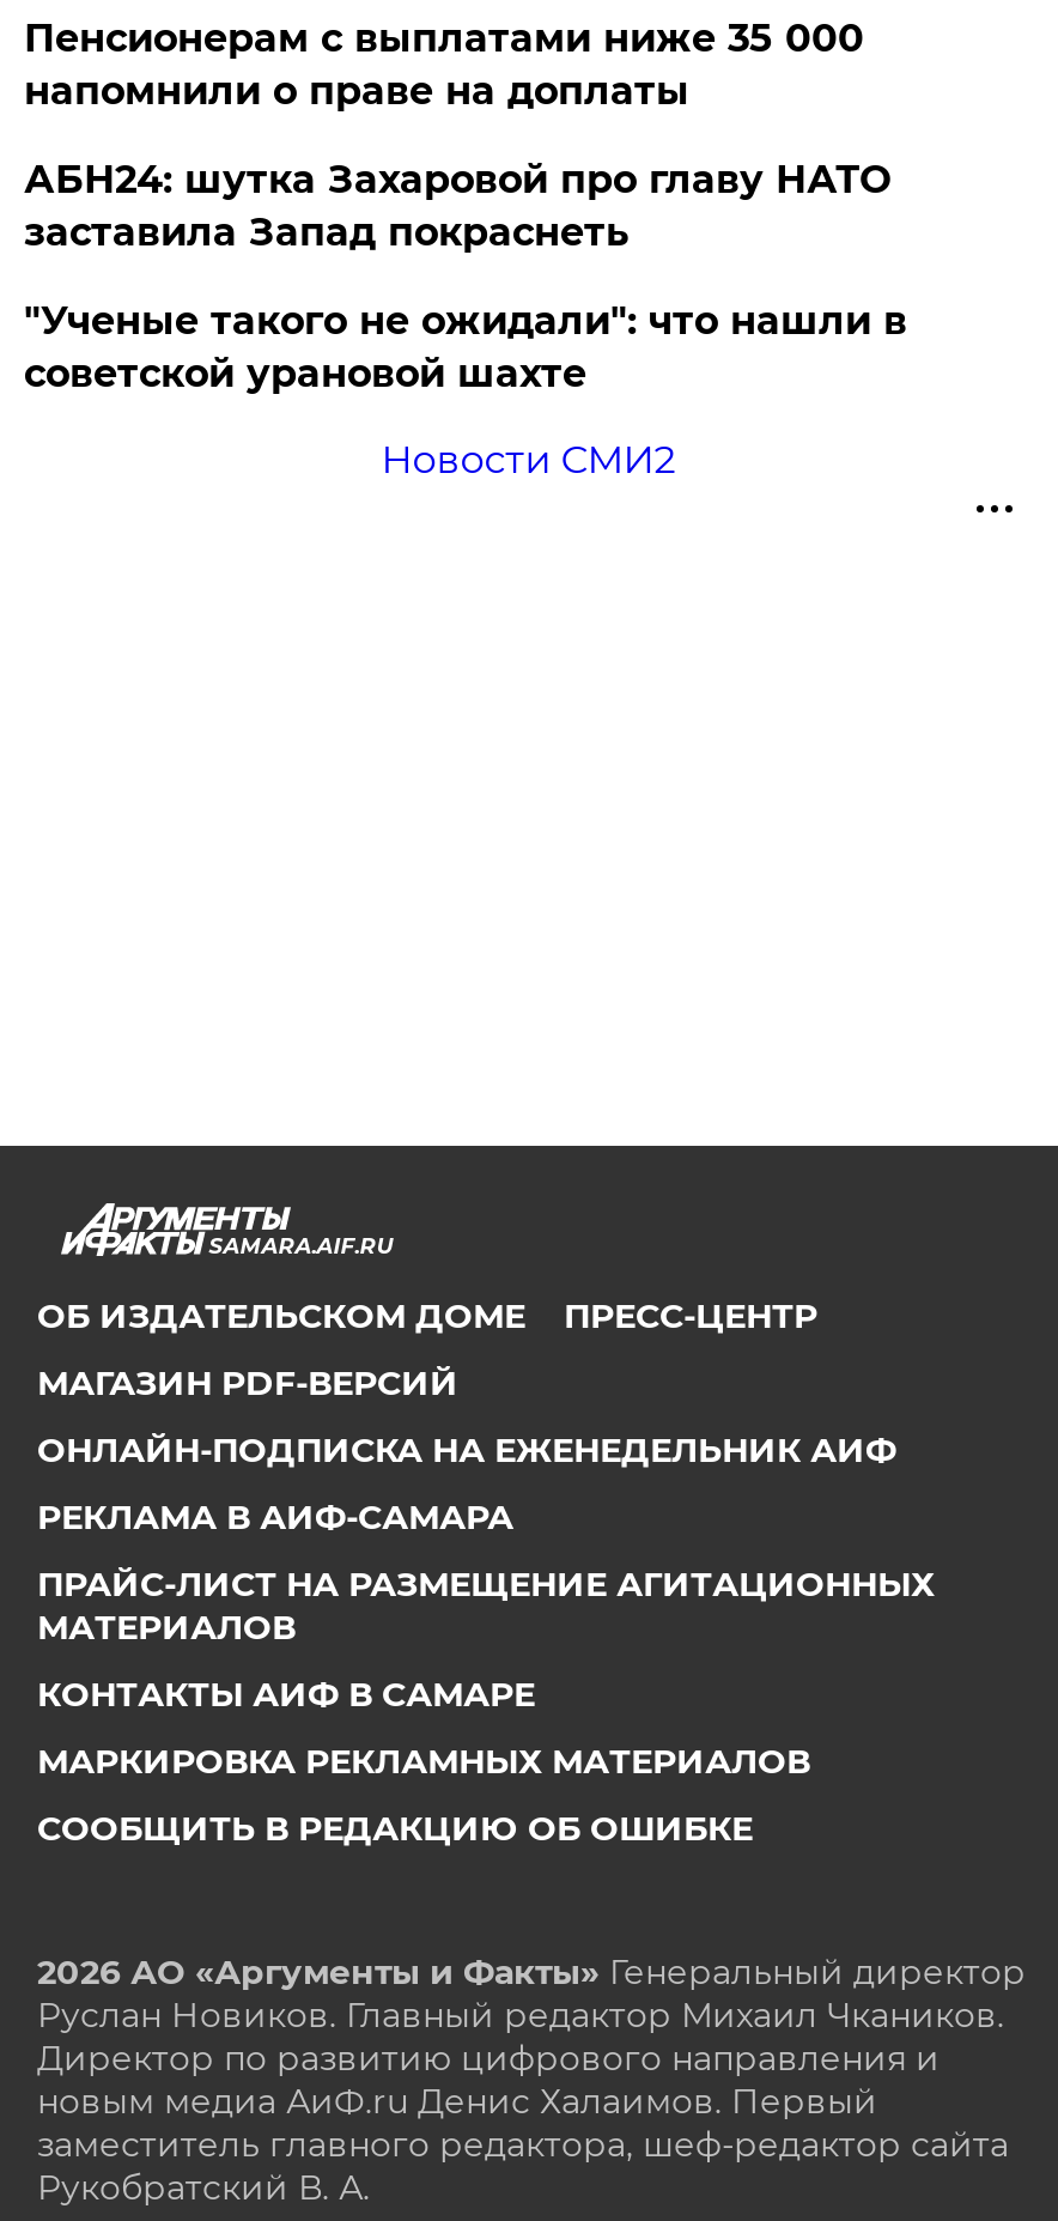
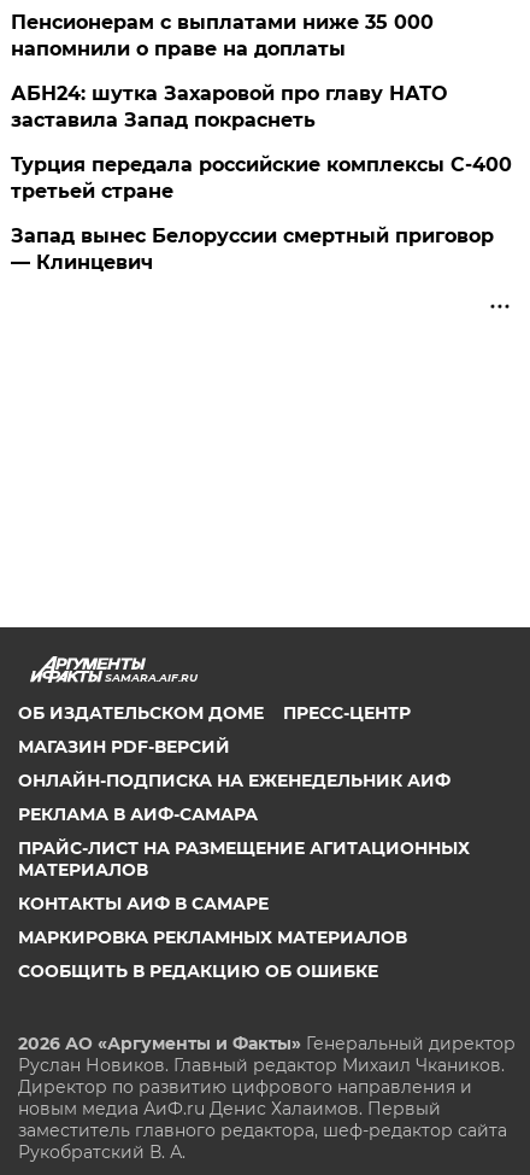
[24,298,907,396] "Ученые такого не ожидали": что нашли в | советской урановой шахте -> [11,153,512,203] Турция передала российские комплексы С-400 | третьей стране
[381,437,675,482] Новости СМИ2 -> [11,224,494,274] Запад вынес Белоруссии смертный приговор | — Клинцевич

